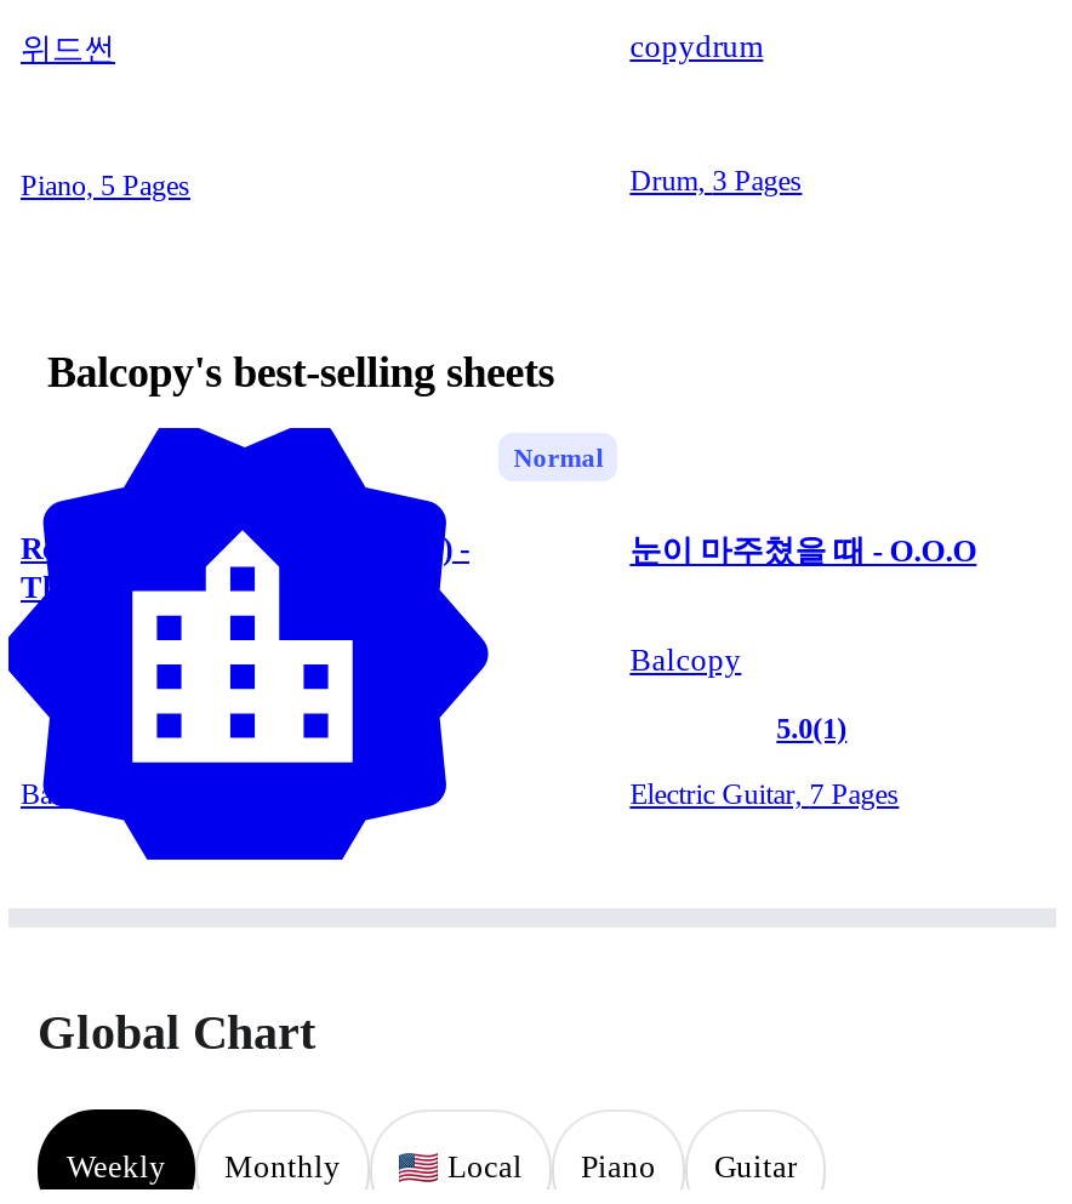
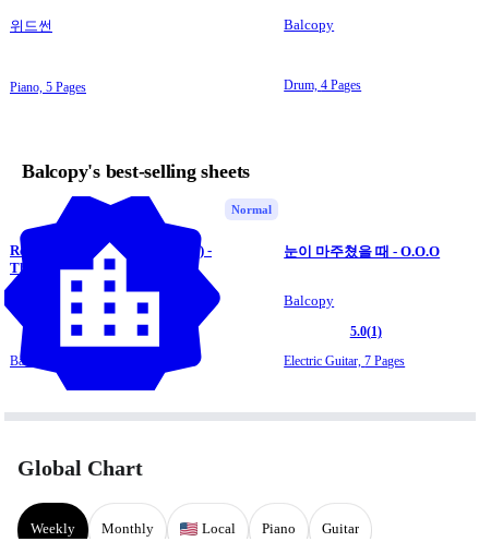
[630,28,763,64] copydrum -> [284,16,334,33] Balcopy
[630,163,802,197] Drum, 3 Pages -> [284,77,361,93] Drum, 4 Pages

